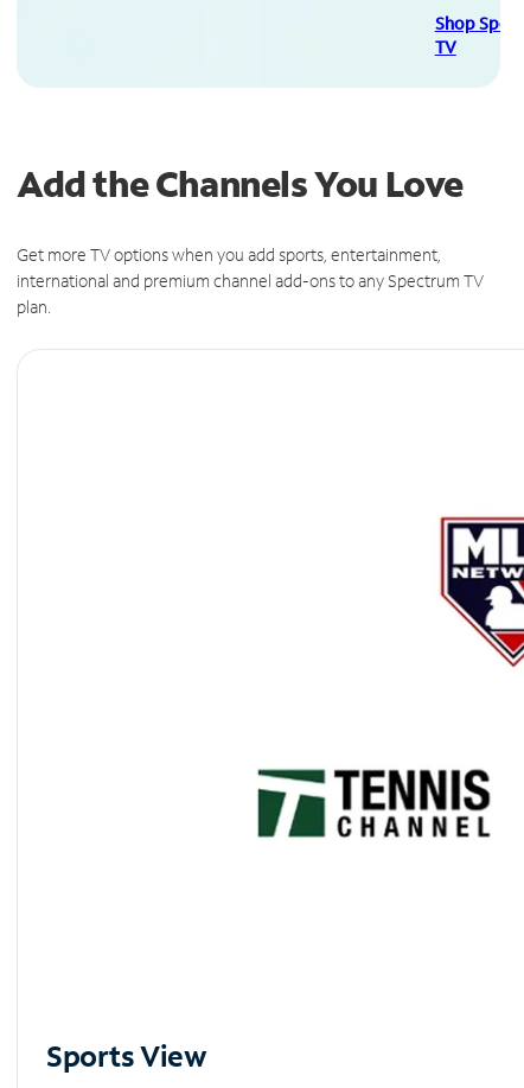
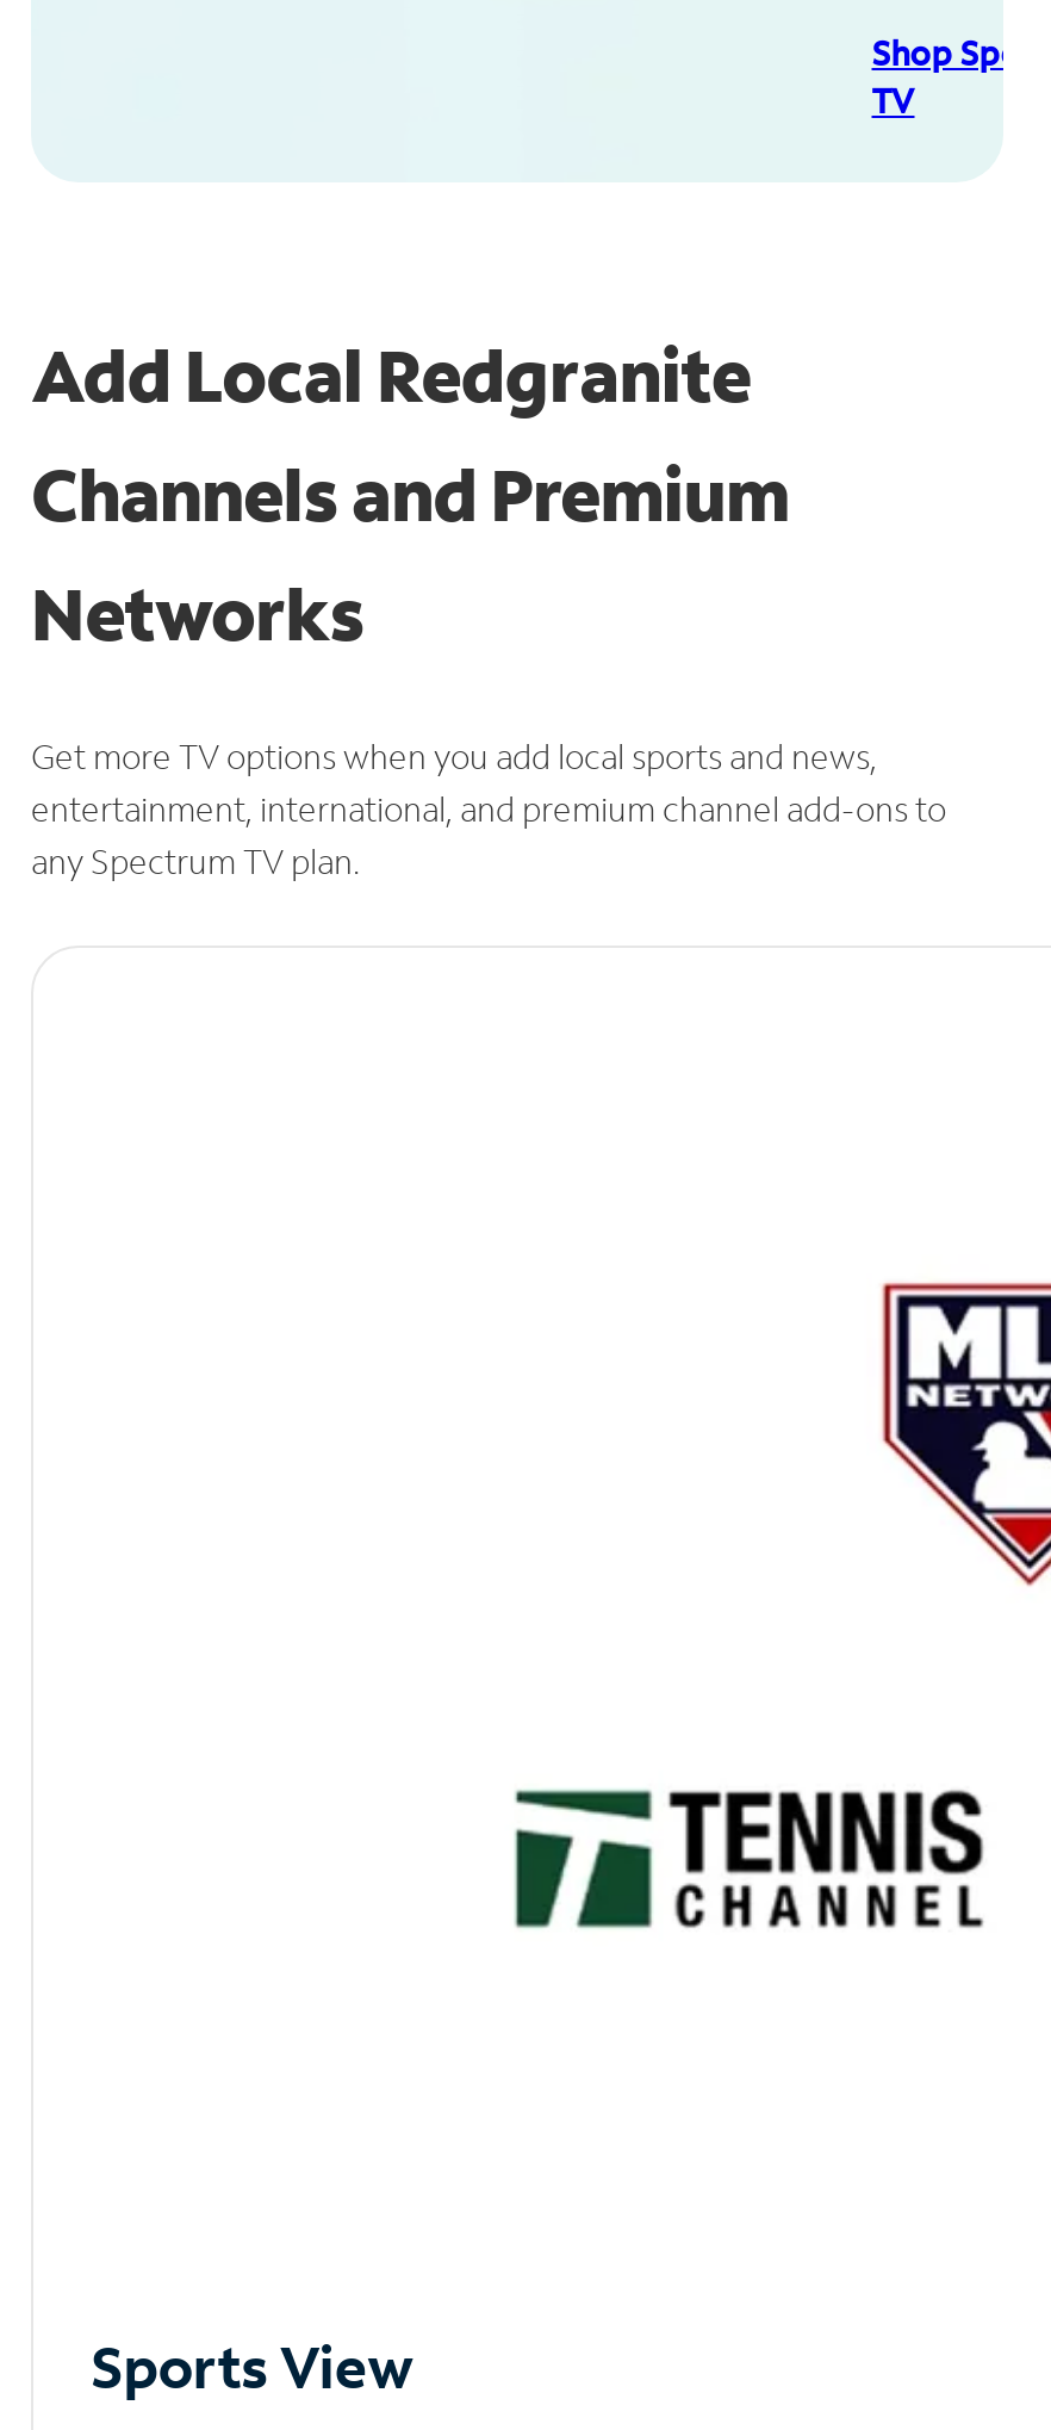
[17,160,464,206] Add the Channels You Love -> [31,327,789,659] Add Local Redgranite | Channels and Premium | Networks
[17,243,484,318] Get more TV options when you add sports, entertainment, | international and premium channel add-ons to any Spectrum TV | plan. -> [31,733,946,883] Get more TV options when you add local sports and news, | entertainment, international, and premium channel add-ons to | any Spectrum TV plan.

